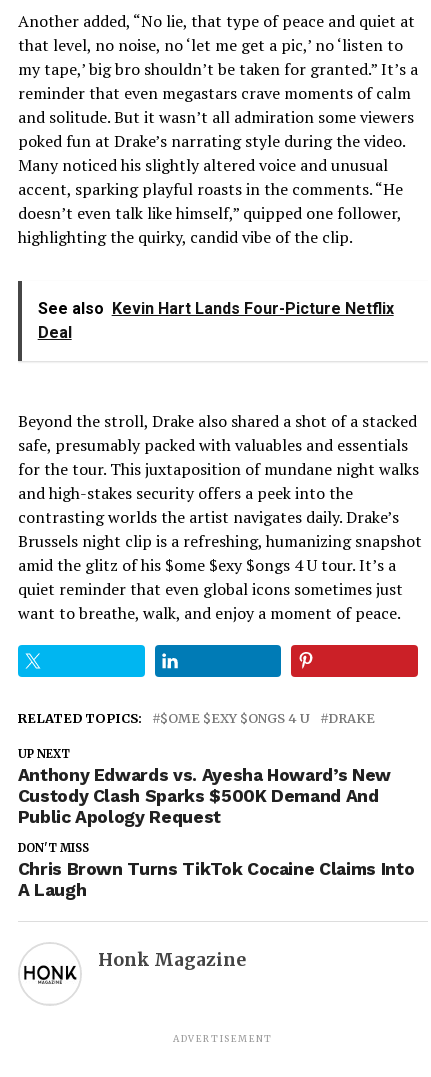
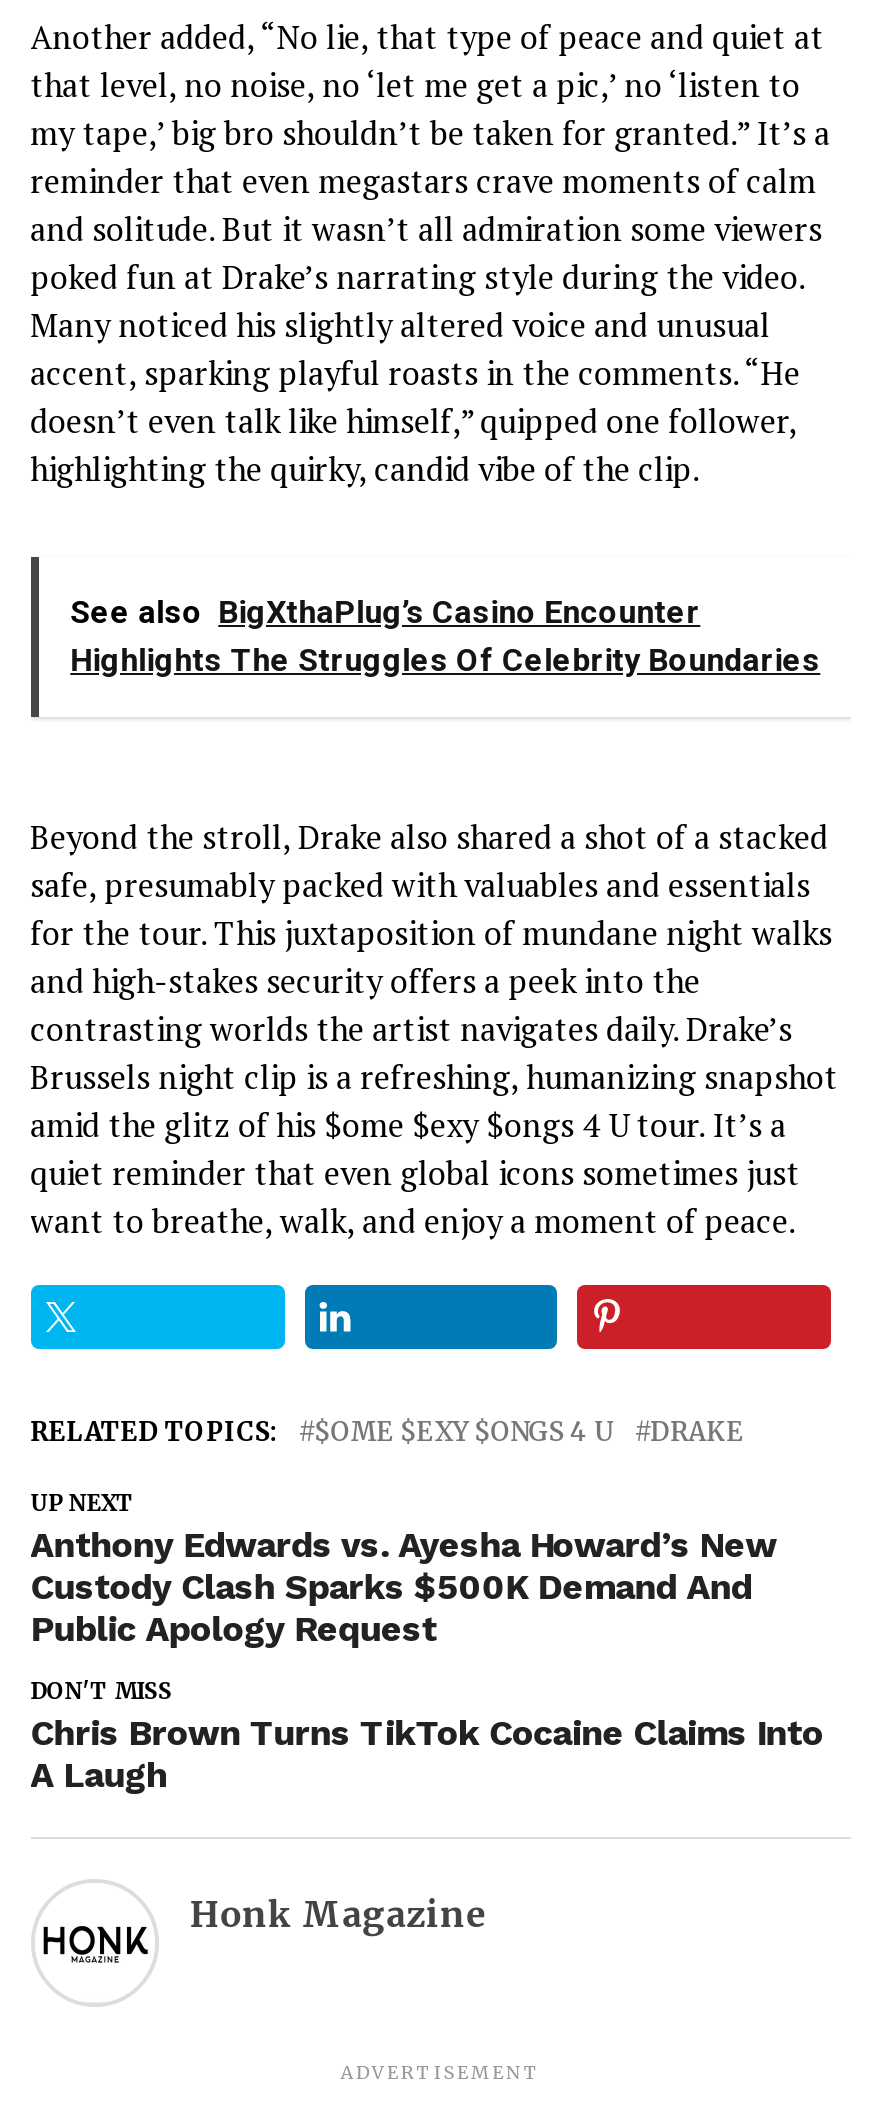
[38,299,394,342] See also Kevin Hart Lands Four-Picture Netflix | Deal -> [70,592,820,678] See also BigXthaPlug’s Casino Encounter | Highlights The Struggles Of Celebrity Boundaries

